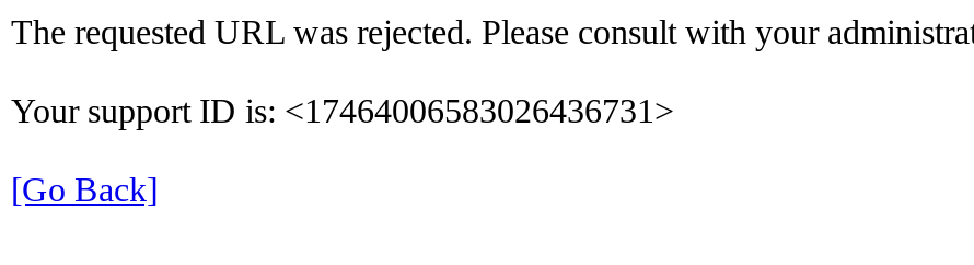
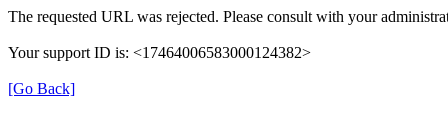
[11,92,674,129] Your support ID is: <17464006583026436731> -> [8,44,311,61] Your support ID is: <17464006583000124382>

